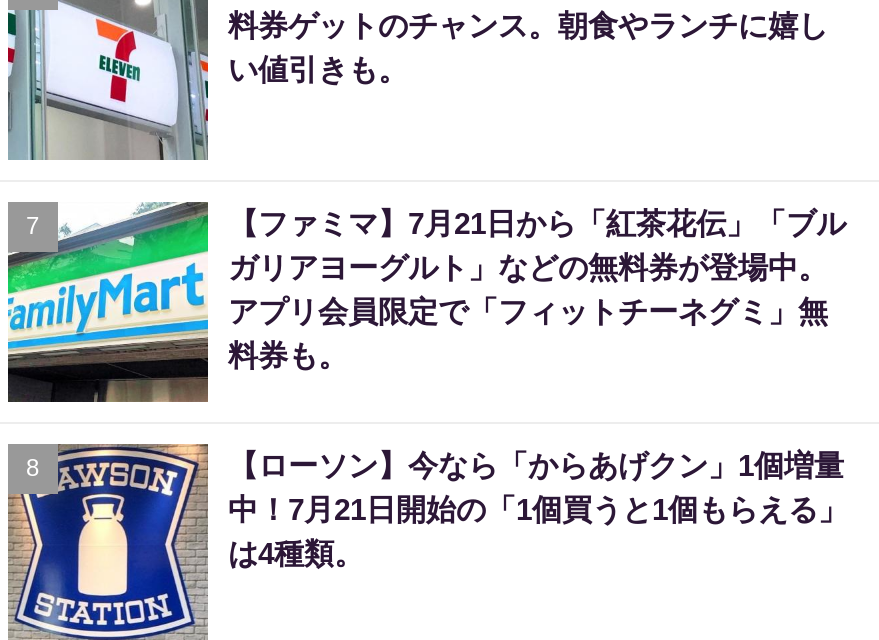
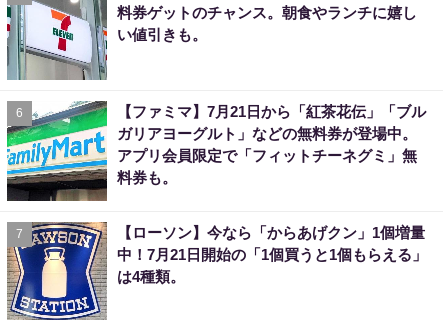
[26,211,40,239] 7 -> [16,106,23,120] 6
[26,453,40,481] 8 -> [16,227,23,241] 7

